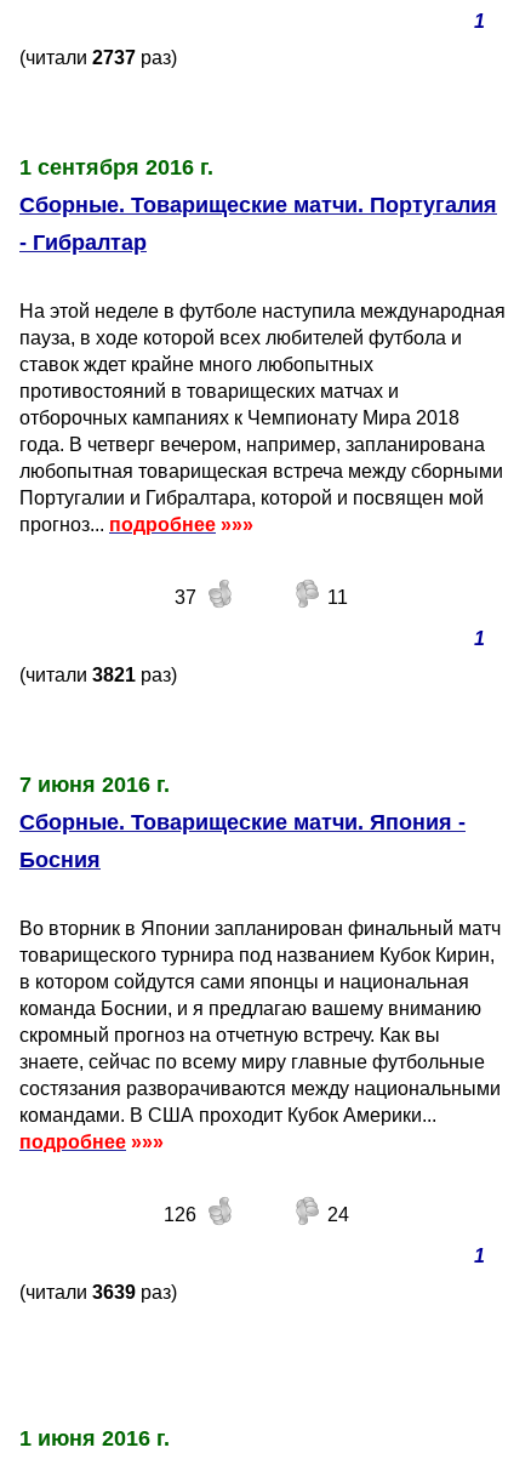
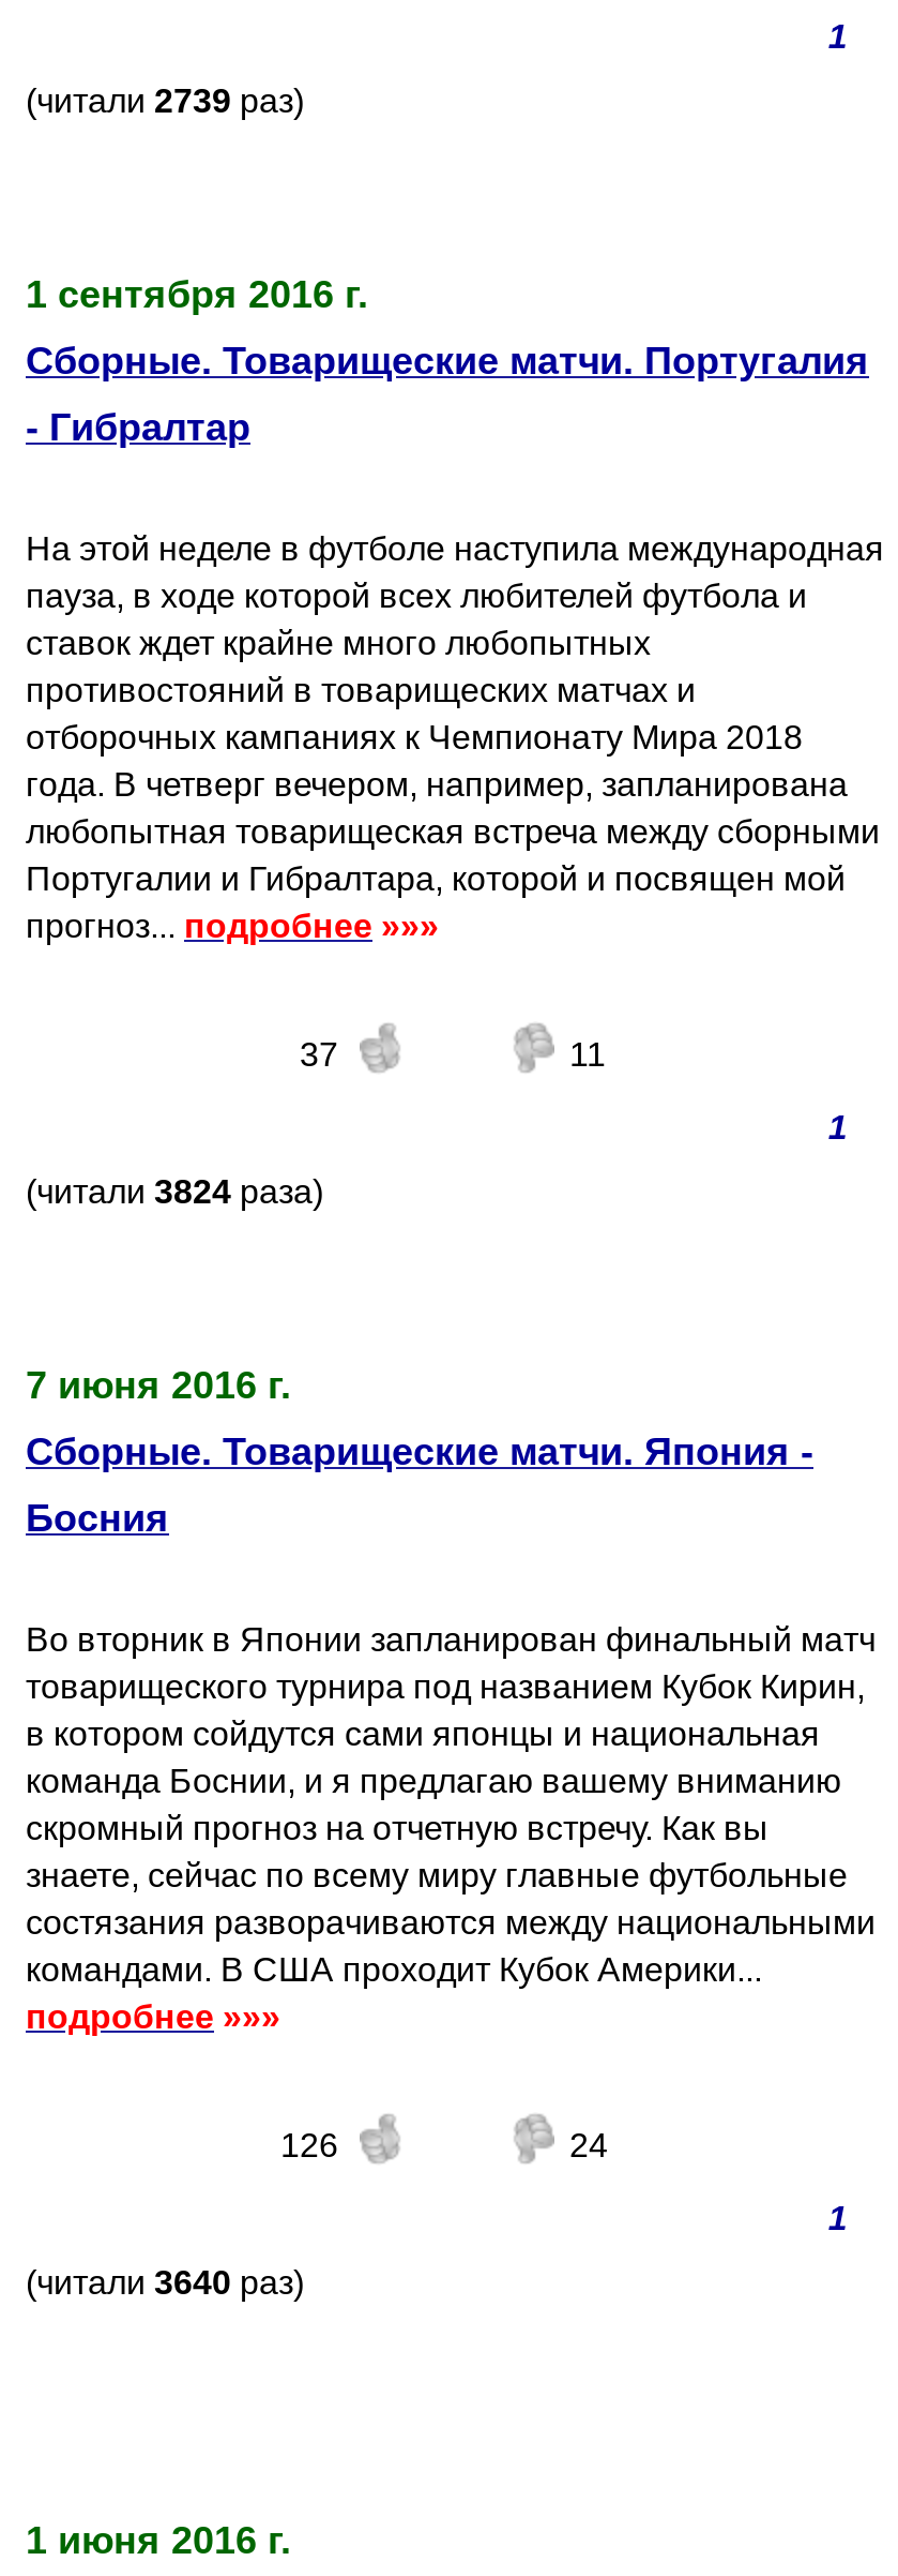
[19,47,177,68] (читали 2737 раз) -> [26,83,304,119] (читали 2739 раз)
[19,665,177,685] (читали 3821 раз) -> [26,1173,323,1210] (читали 3824 раза)
[19,1282,177,1303] (читали 3639 раз) -> [26,2264,304,2301] (читали 3640 раз)

